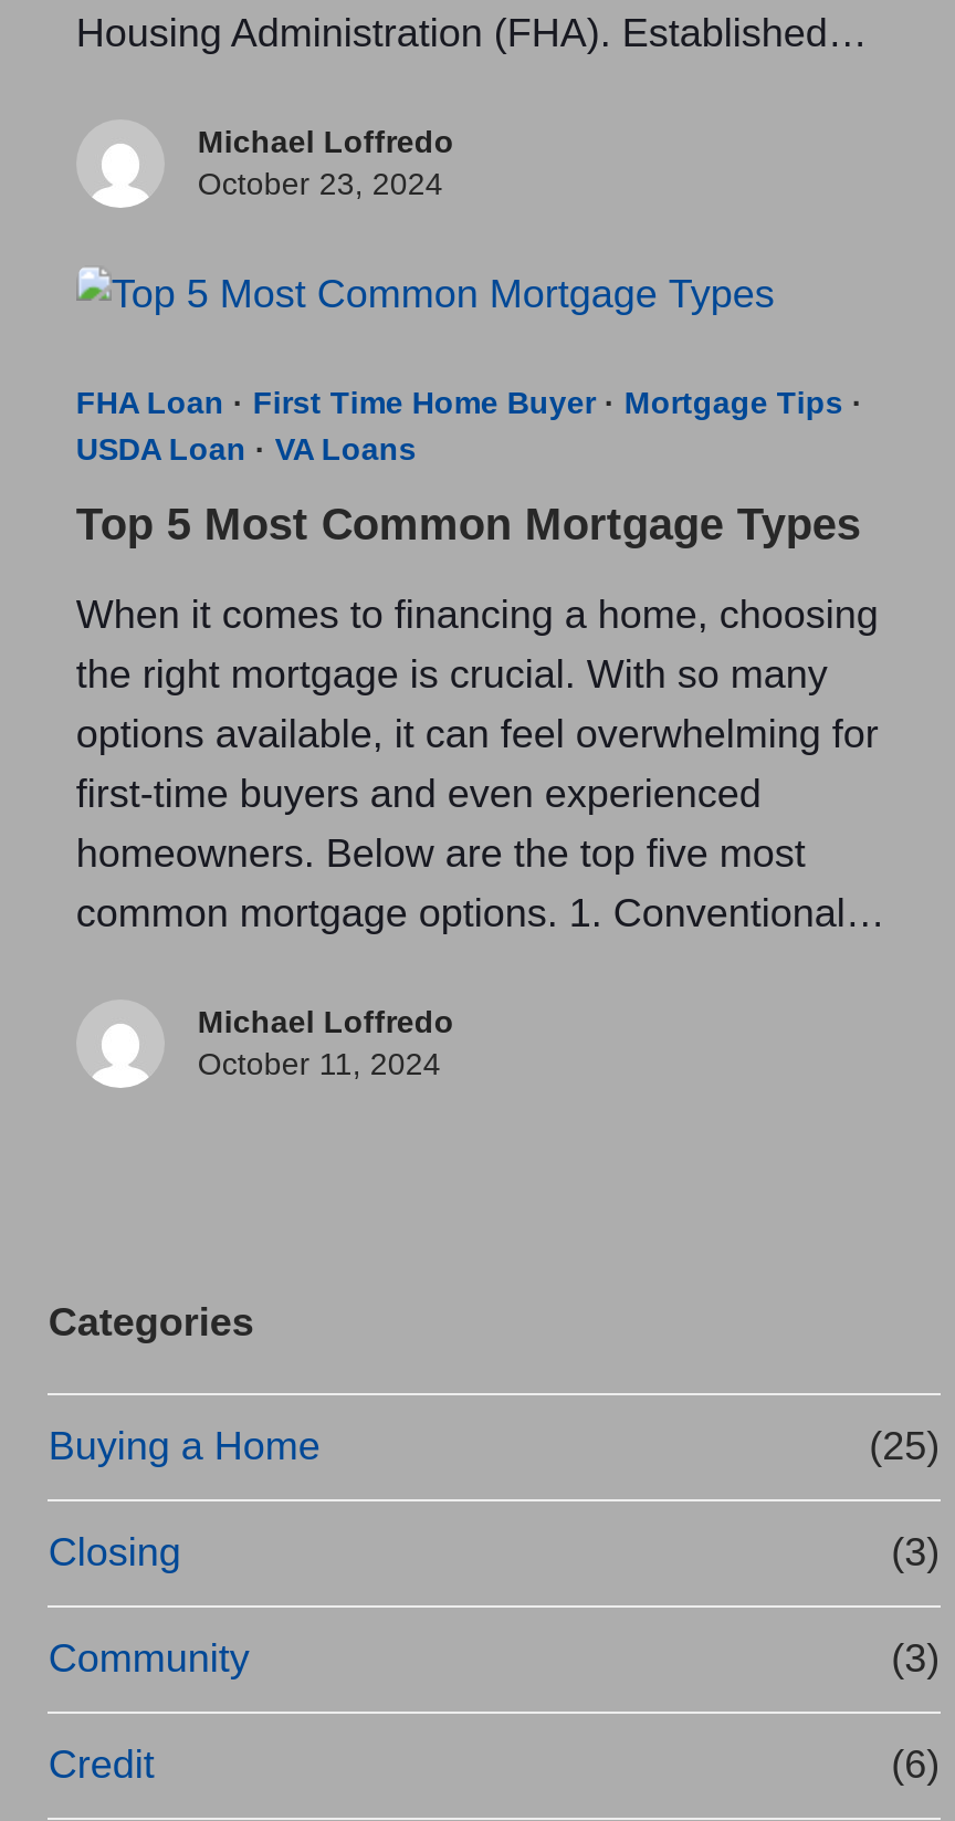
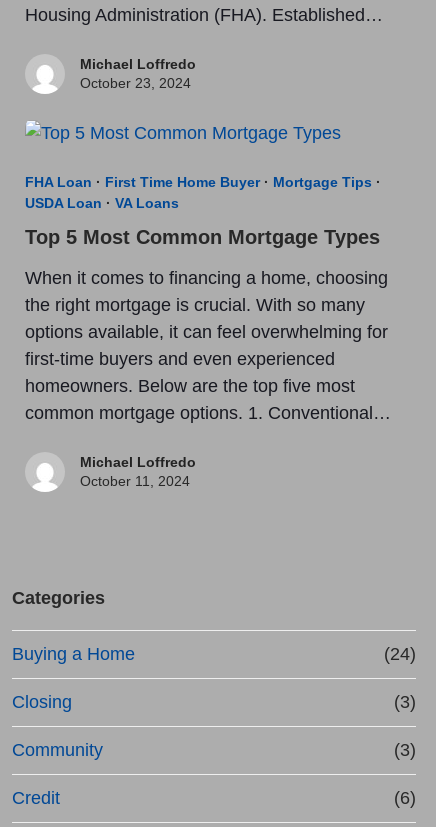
[869,1424,940,1468] (25) -> [384,644,416,664] (24)

